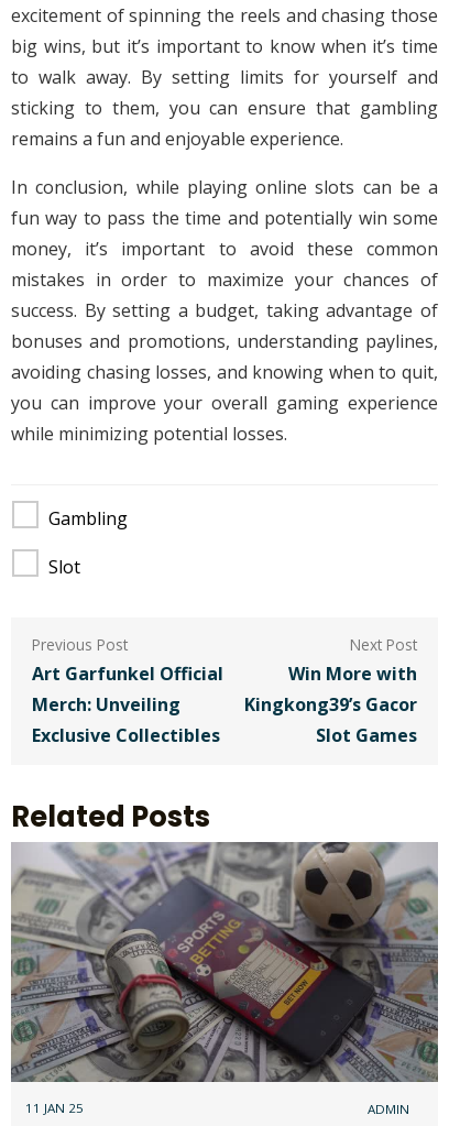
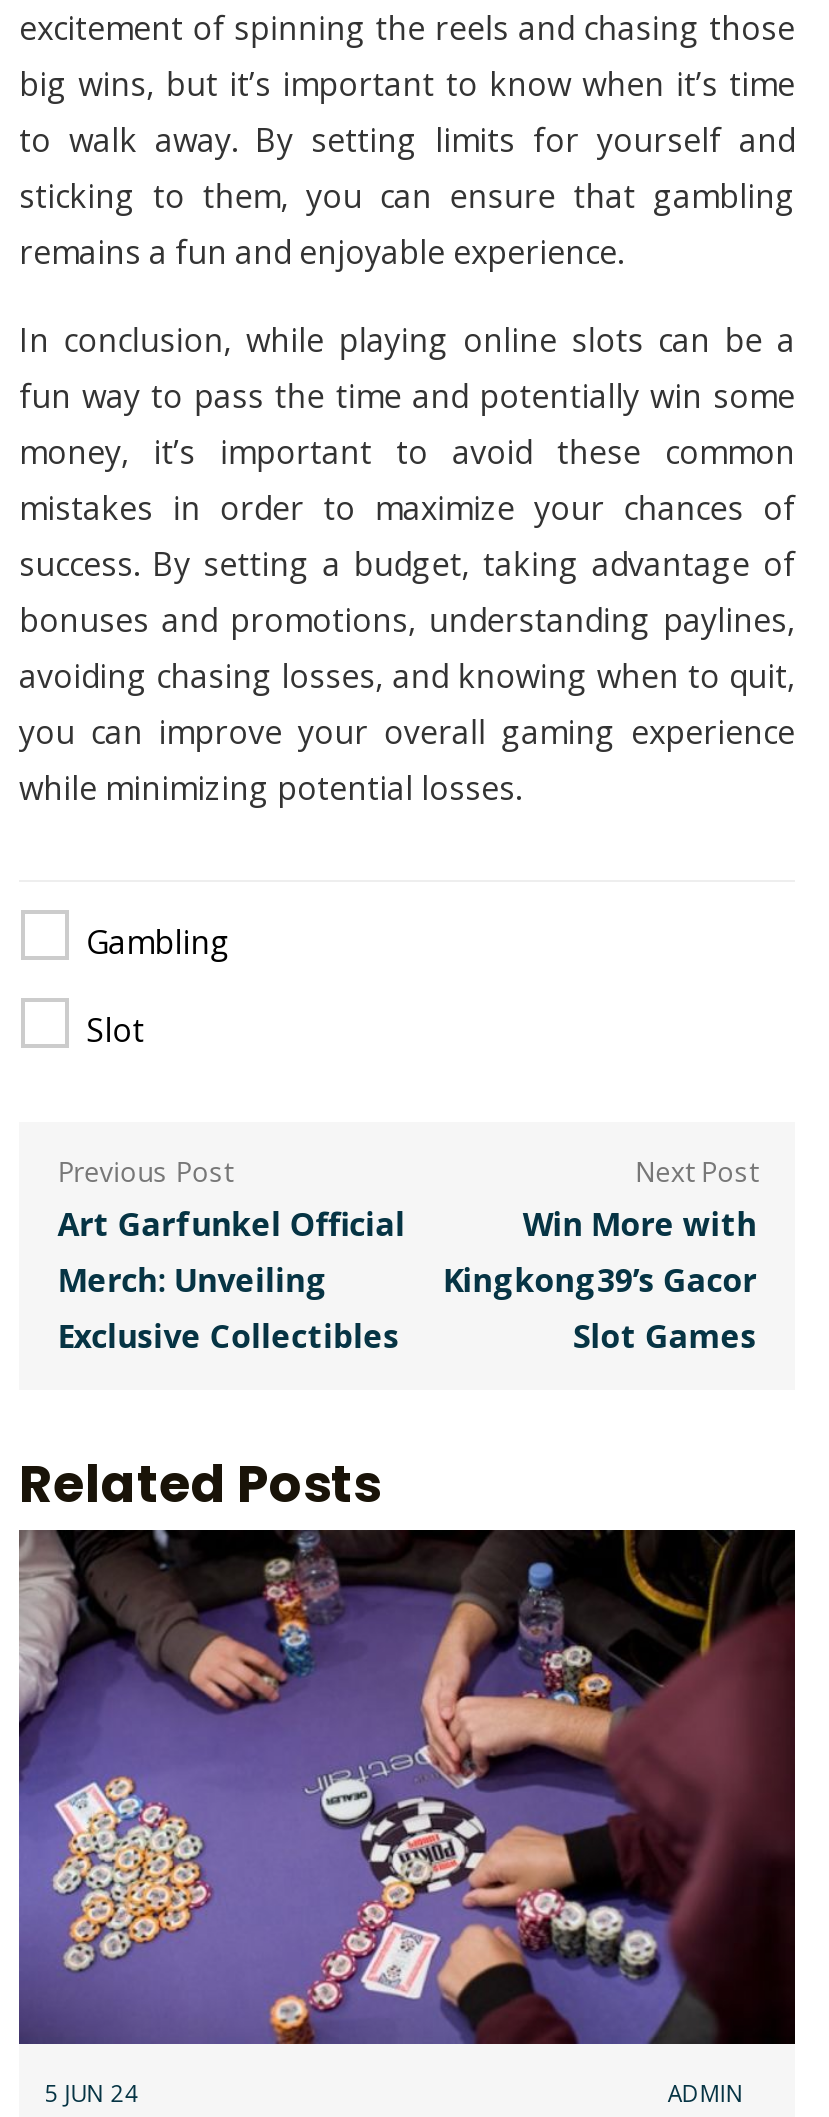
[11,841,439,1116] [image] | 11 JAN 25 -> [19,1528,797,2107] [image] | 5 JUN 24

